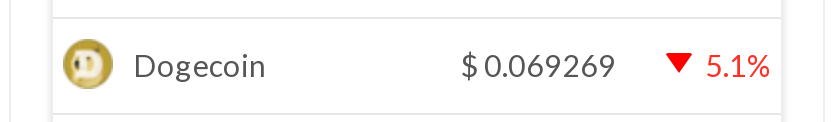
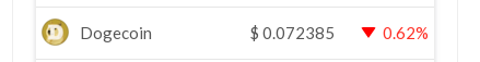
[460,46,616,82] $ 0.069269 -> [249,23,334,43] $ 0.072385
[705,46,771,82] 5.1% -> [383,23,429,43] 0.62%

